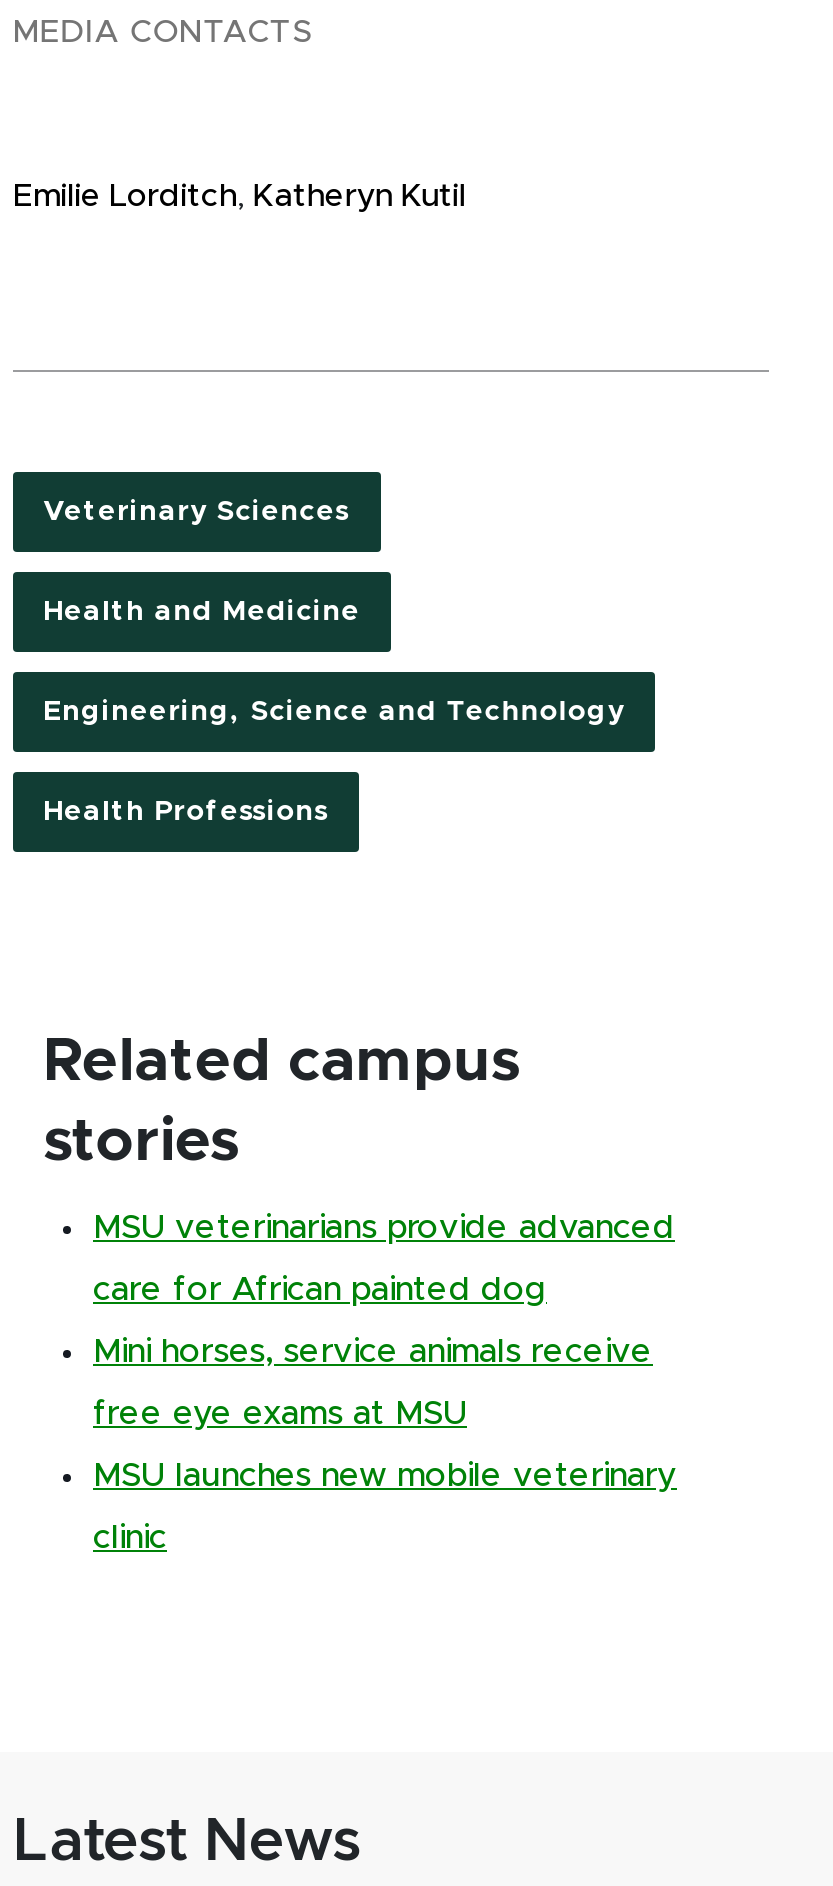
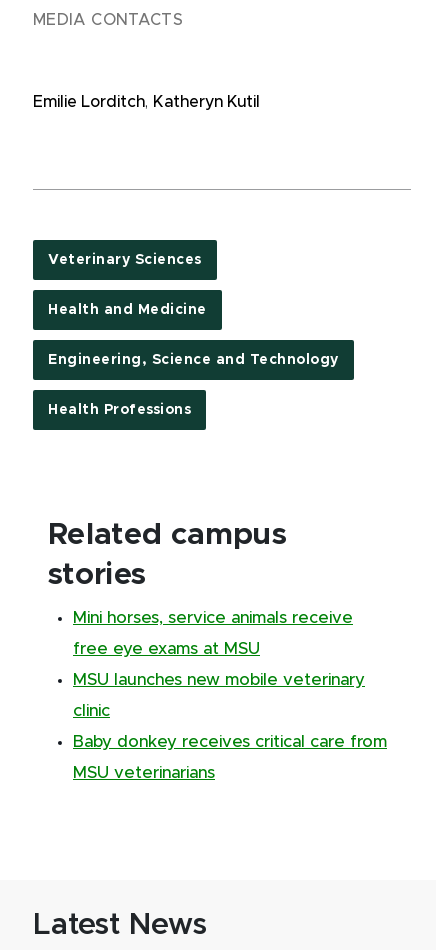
[93,1212,675,1306] MSU veterinarians provide advanced | care for African painted dog -> none
moved [93,1336,677,1554] -> [73,610,365,719]: Mini horses, service animals receive | free eye exams at MSU | MSU launches new mobile veterinary | clinic
none -> [73,734,387,781] Baby donkey receives critical care from | MSU veterinarians

